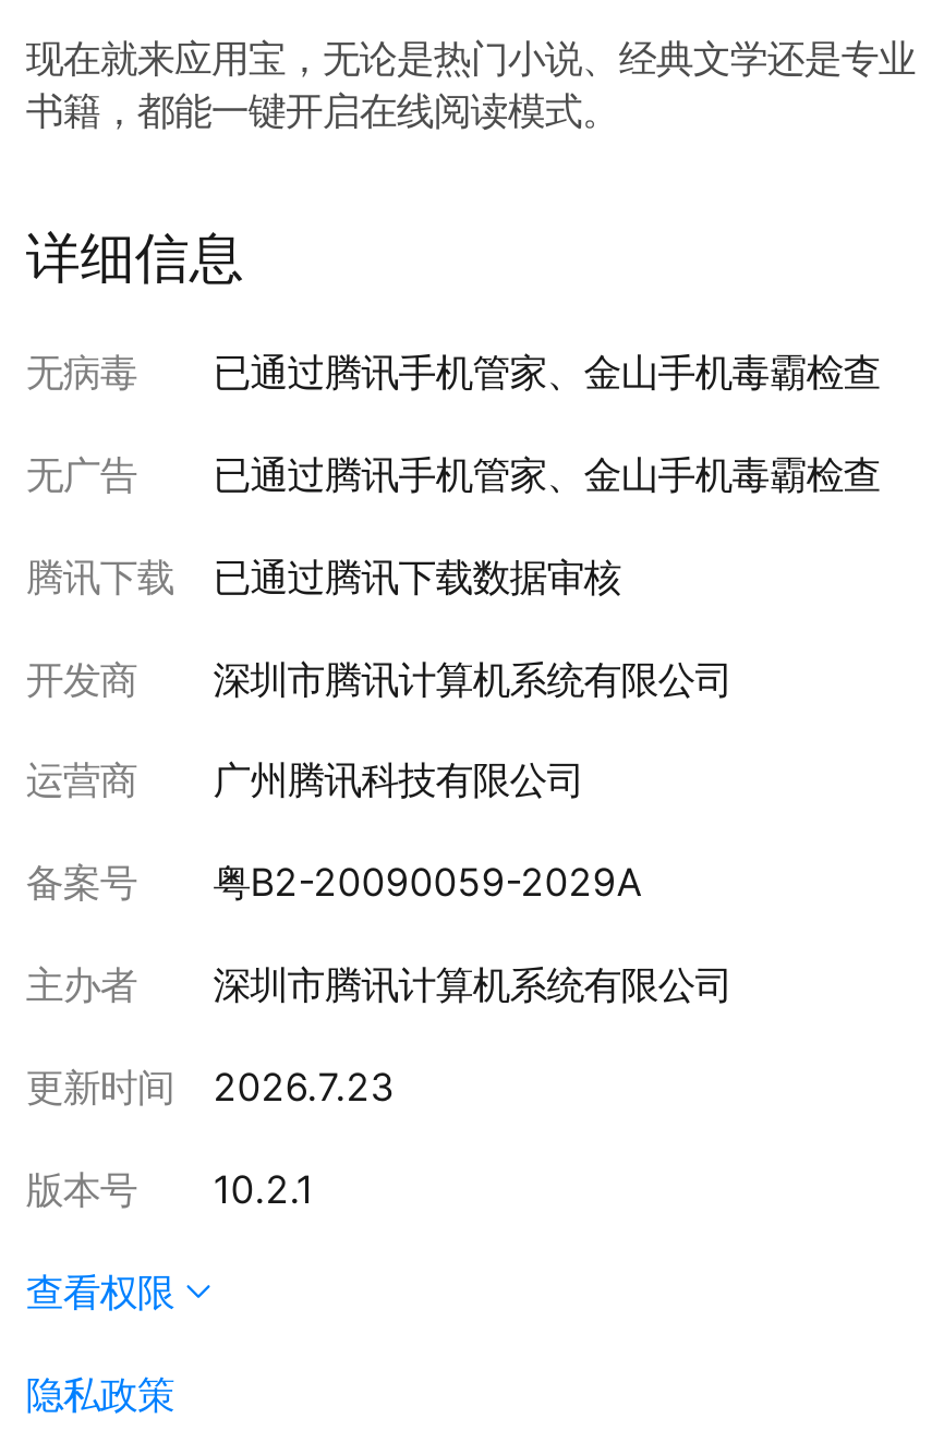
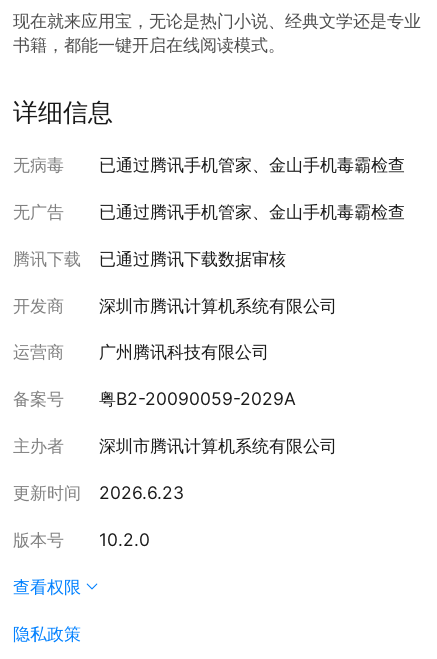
[26,1064,394,1110] 更新时间 2026.7.23 -> [13,482,184,503] 更新时间 2026.6.23
[26,1166,314,1212] 版本号 10.2.1 -> [13,529,150,550] 版本号 10.2.0

